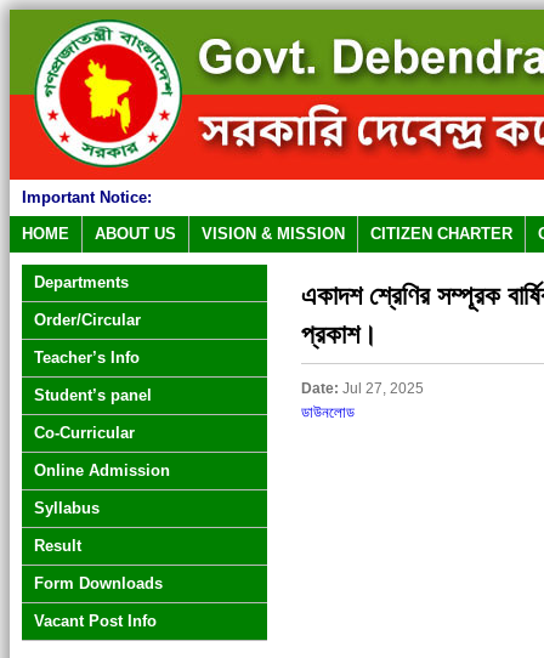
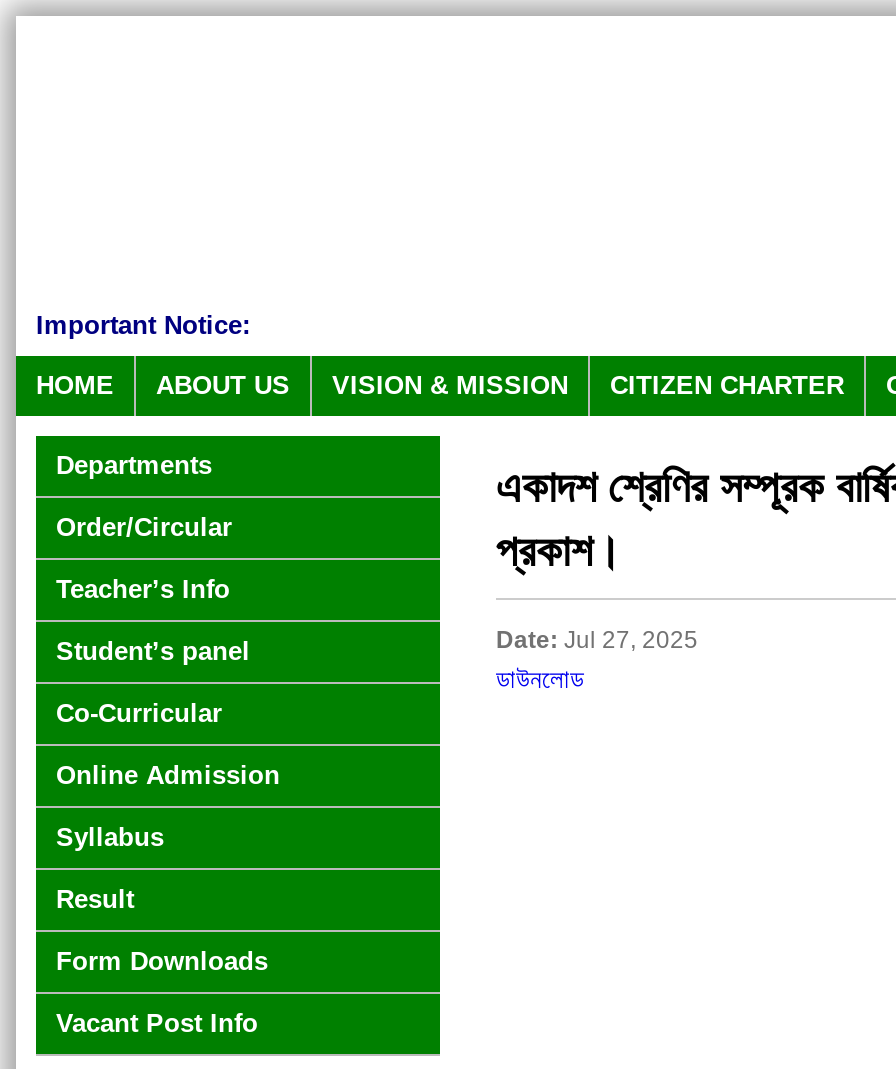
[8,8,540,181] [image] -> none

